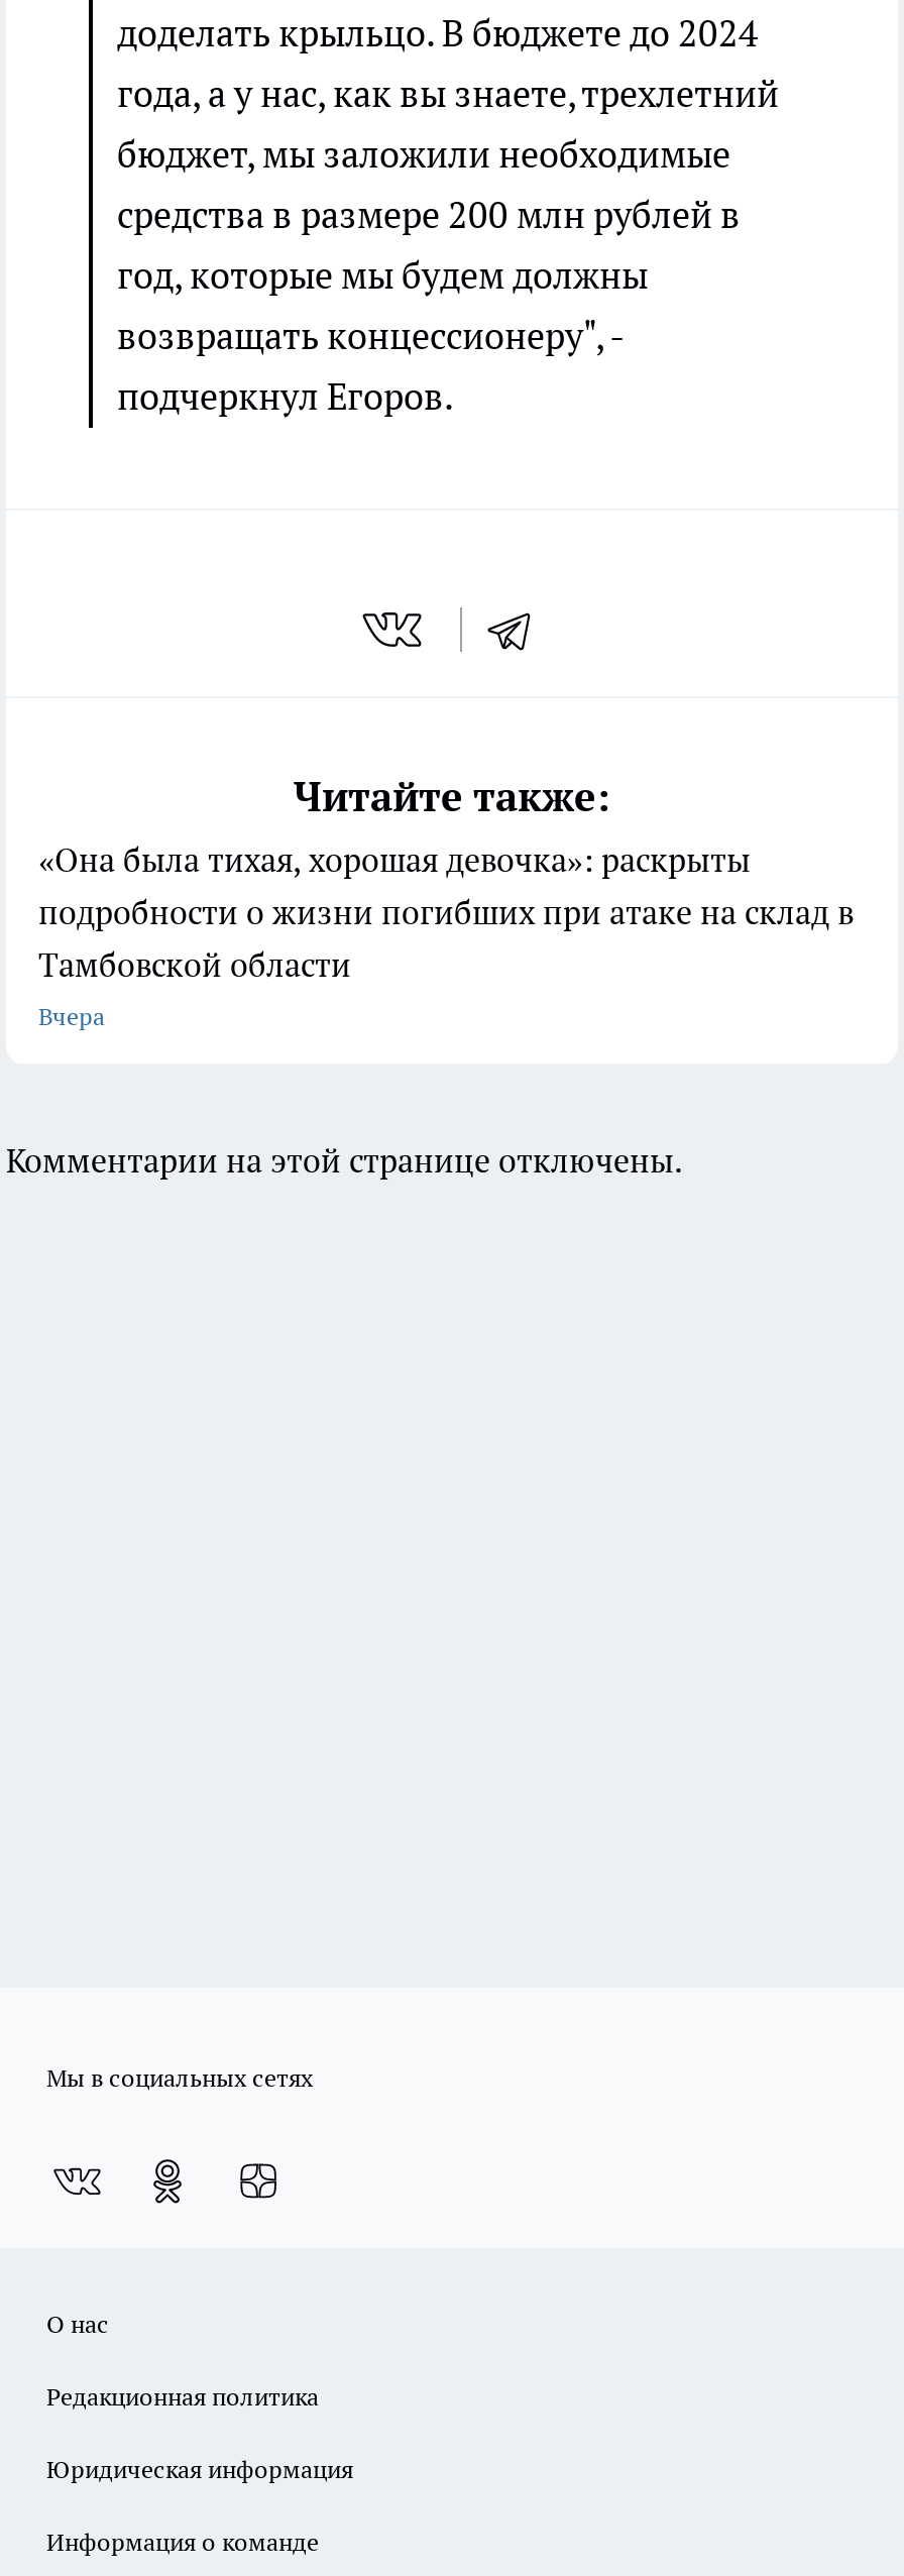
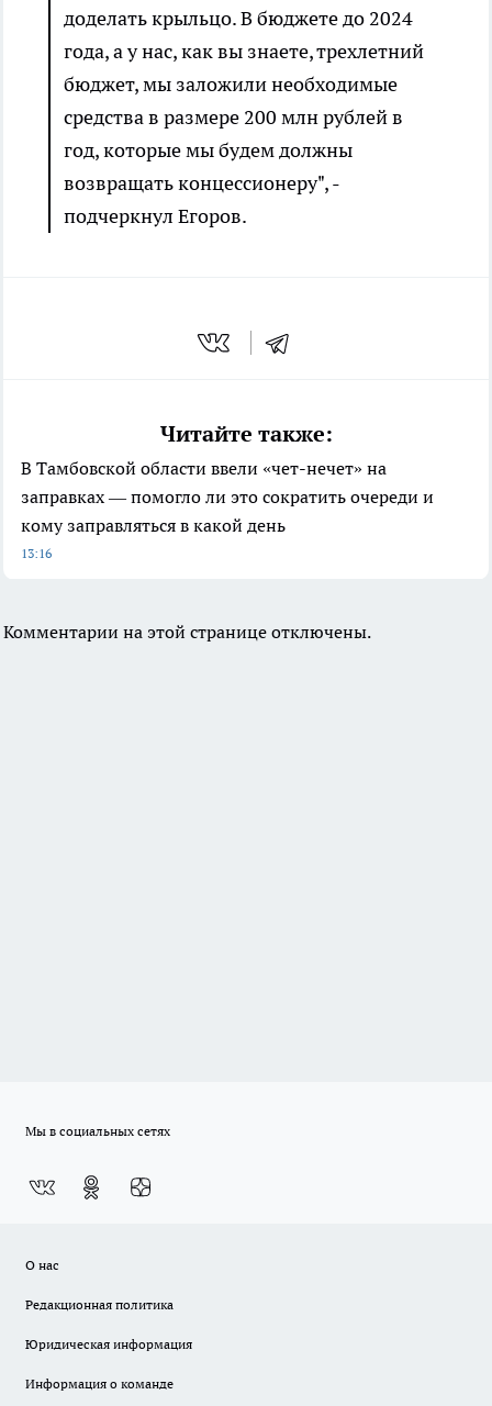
[38,840,854,1032] «Она была тихая, хорошая девочка»: раскрыты | подробности о жизни погибших при атаке на склад в | Тамбовской области | Вчера -> [21,457,434,562] В Тамбовской области ввели «чет-нечет» на | заправках — помогло ли это сократить очереди и | кому заправляться в какой день | 13:16

